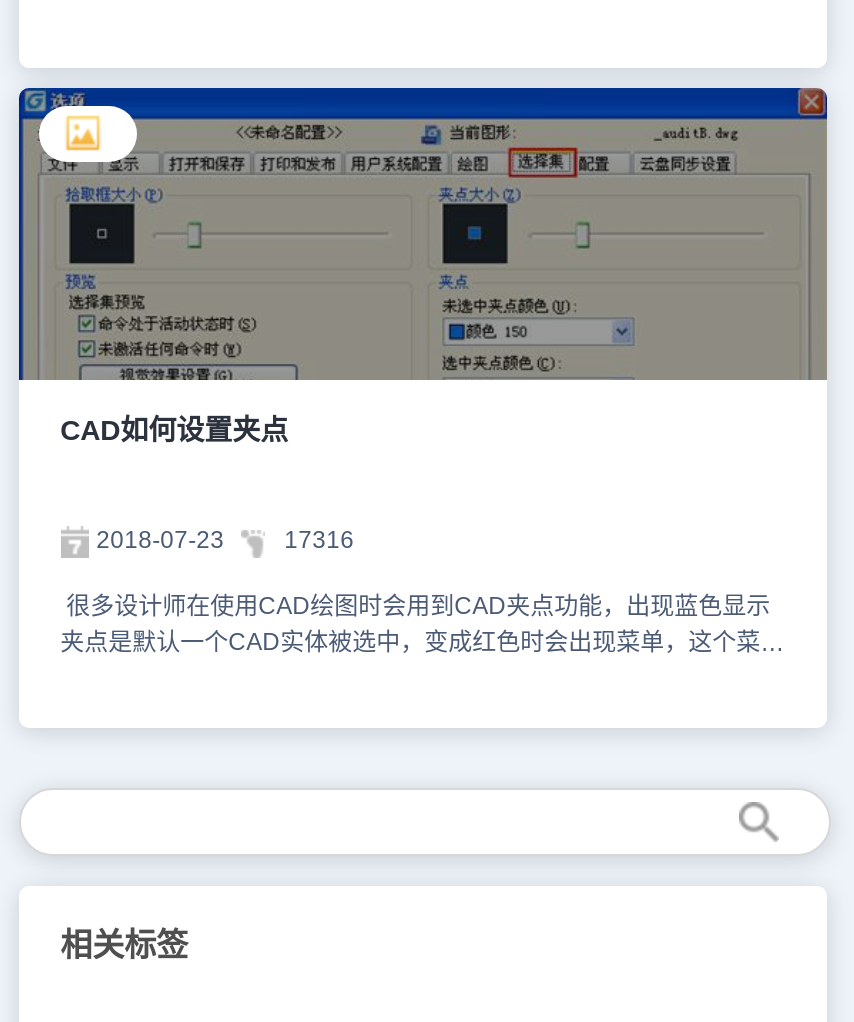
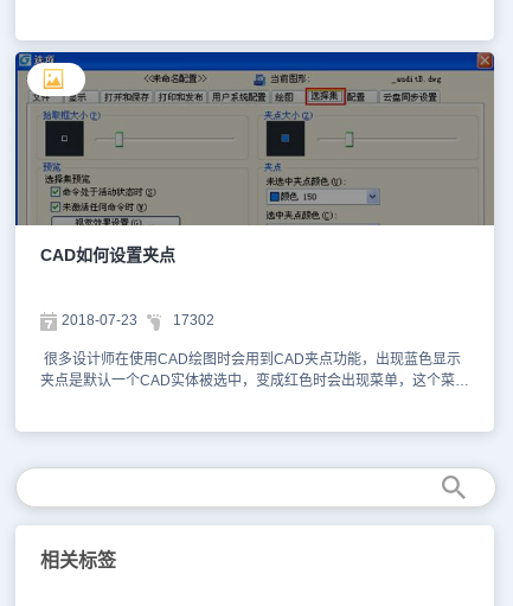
[284,527,354,555] 17316 -> [173,312,214,329] 17302

